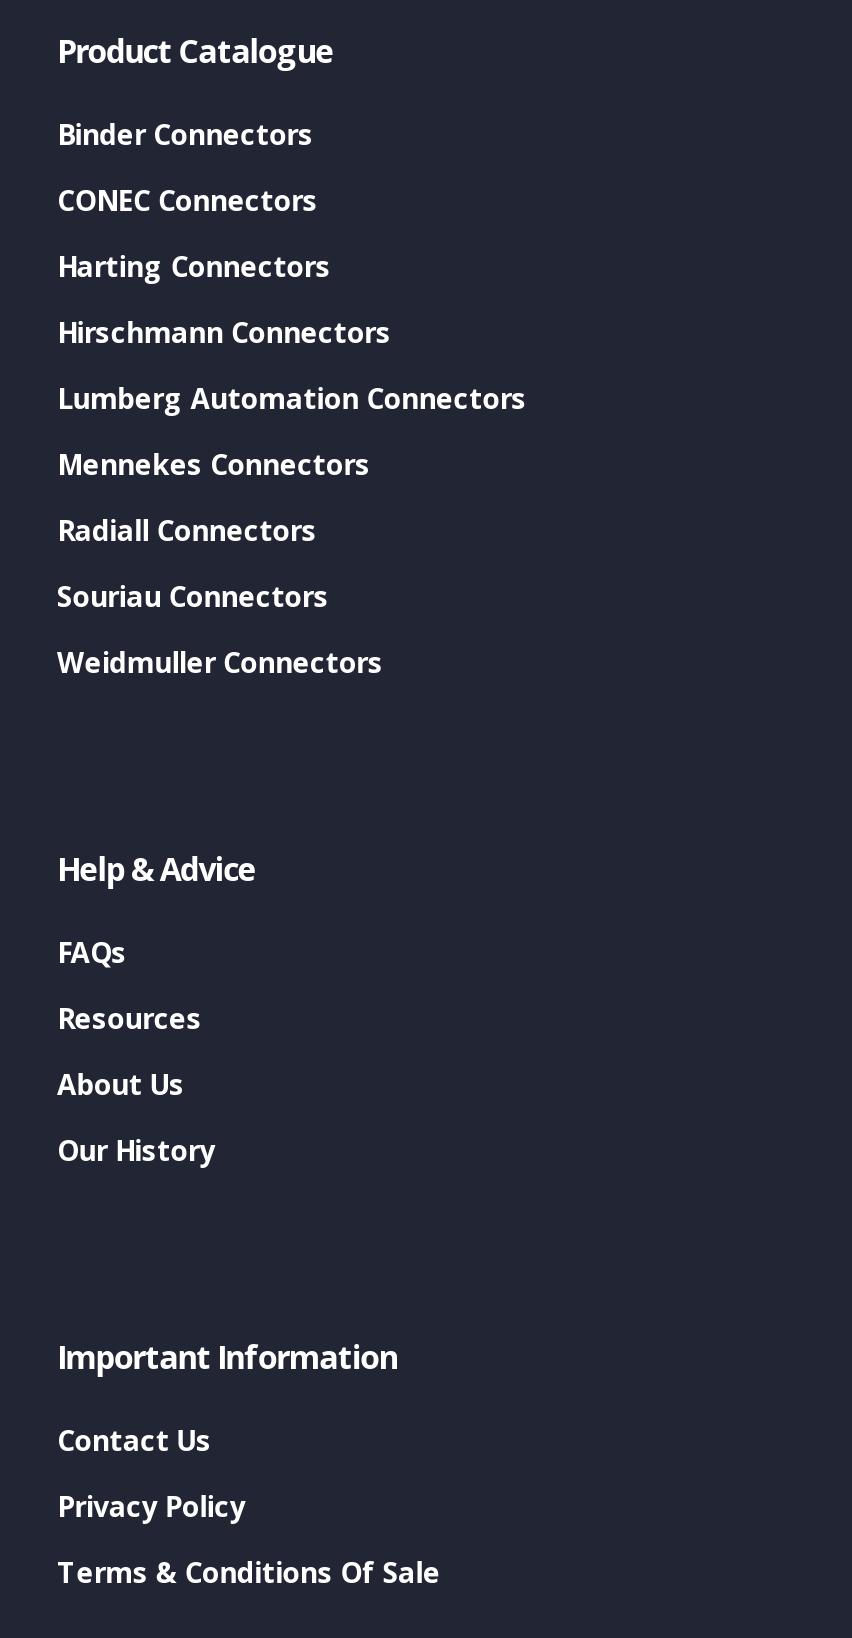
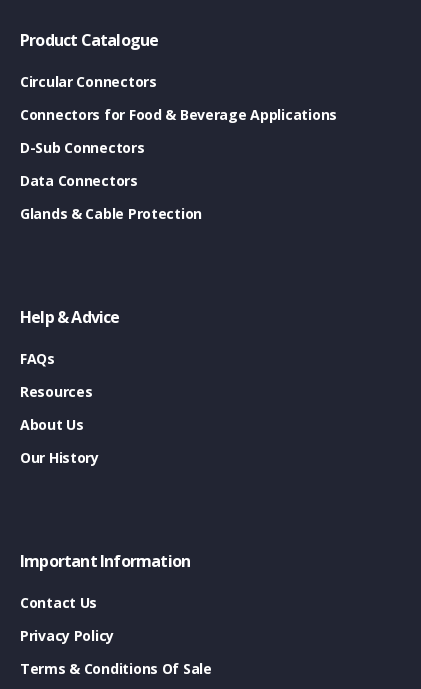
[57,116,527,682] Binder Connectors | CONEC Connectors | Harting Connectors | Hirschmann Connectors | Lumberg Automation Connectors | Mennekes Connectors | Radiall Connectors | Souriau Connectors | Weidmuller Connectors -> [20,72,337,223] Circular Connectors | Connectors for Food & Beverage Applications | D-Sub Connectors | Data Connectors | Glands & Cable Protection

